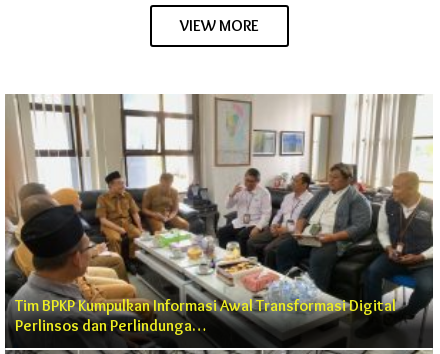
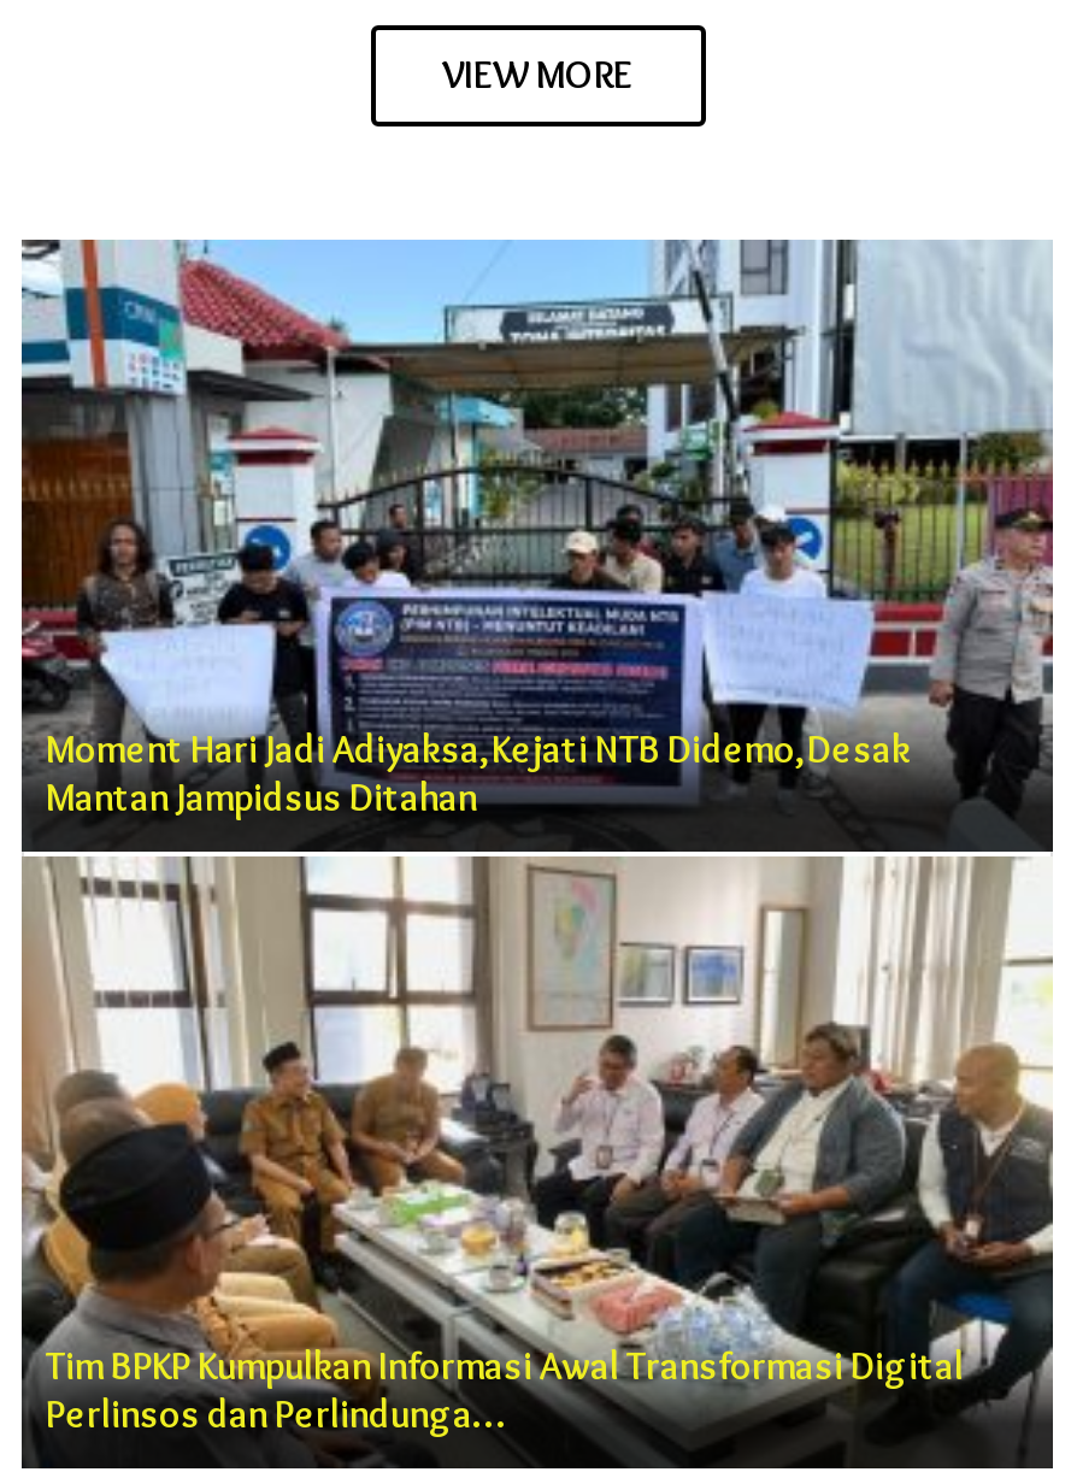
none -> [19,237,1055,849] [image] | Moment Hari Jadi Adiyaksa,Kejati NTB Didemo,Desak | Mantan Jampidsus Ditahan

